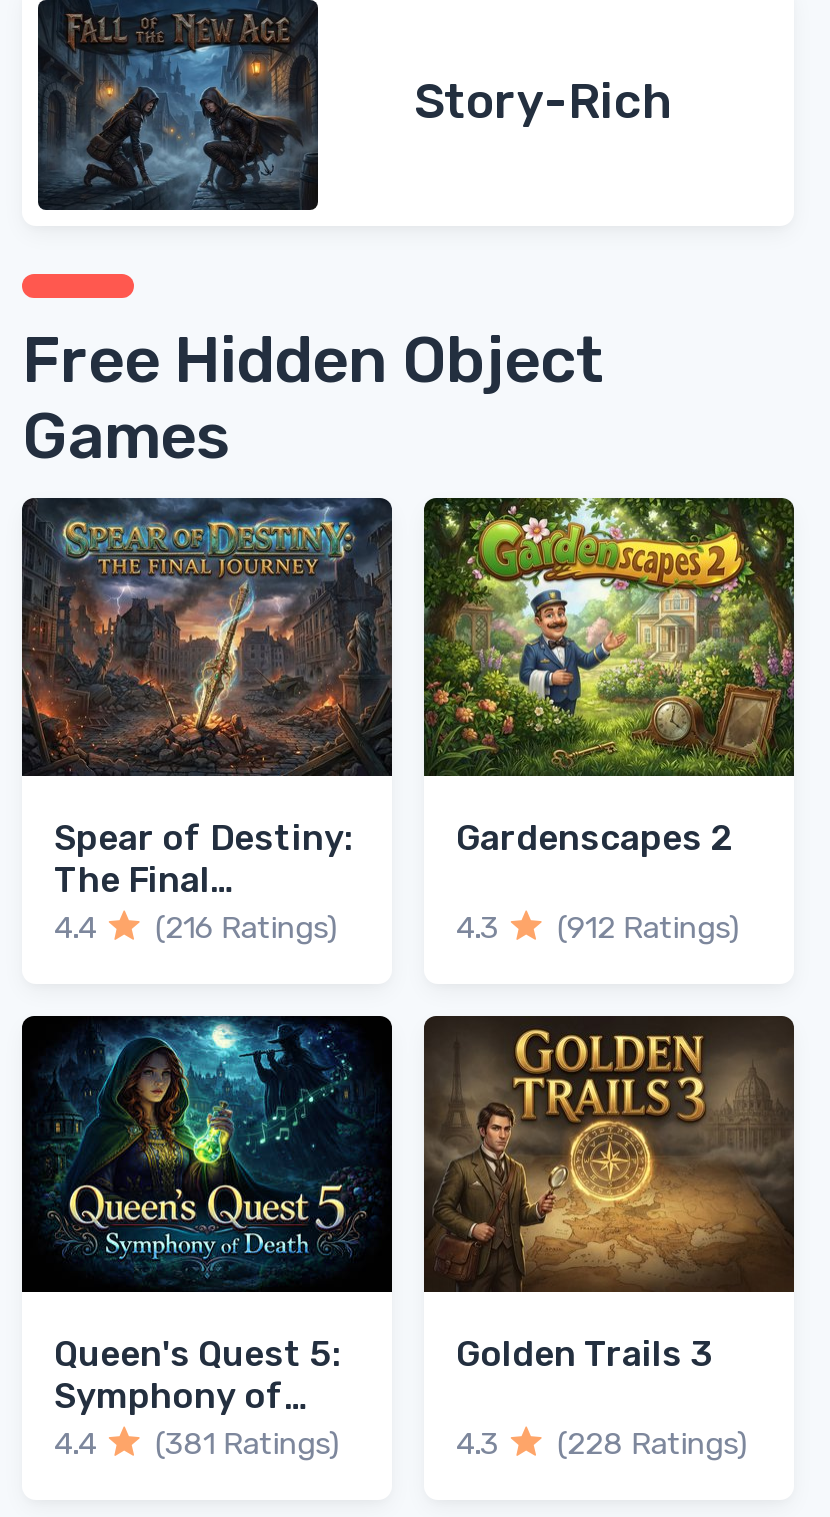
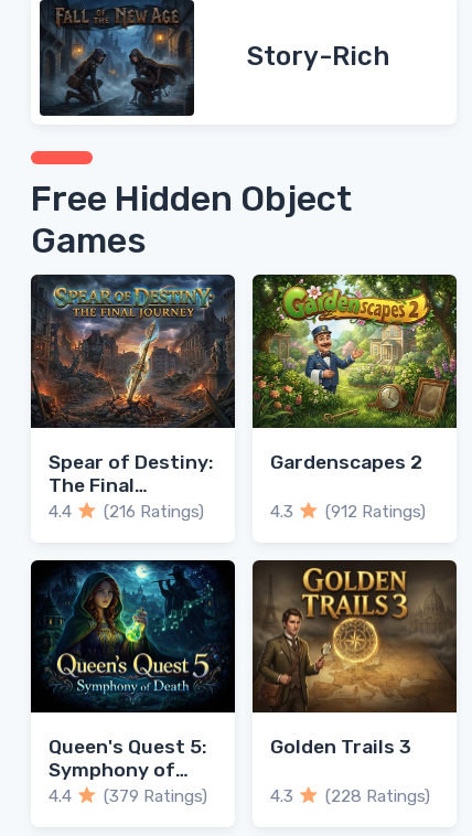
[155,1427,339,1463] (381 Ratings) -> [104,787,208,807] (379 Ratings)

